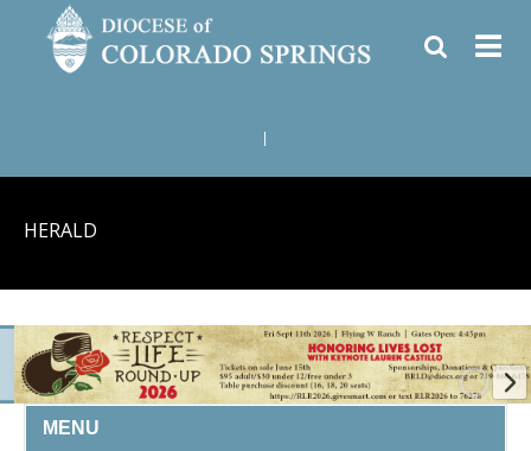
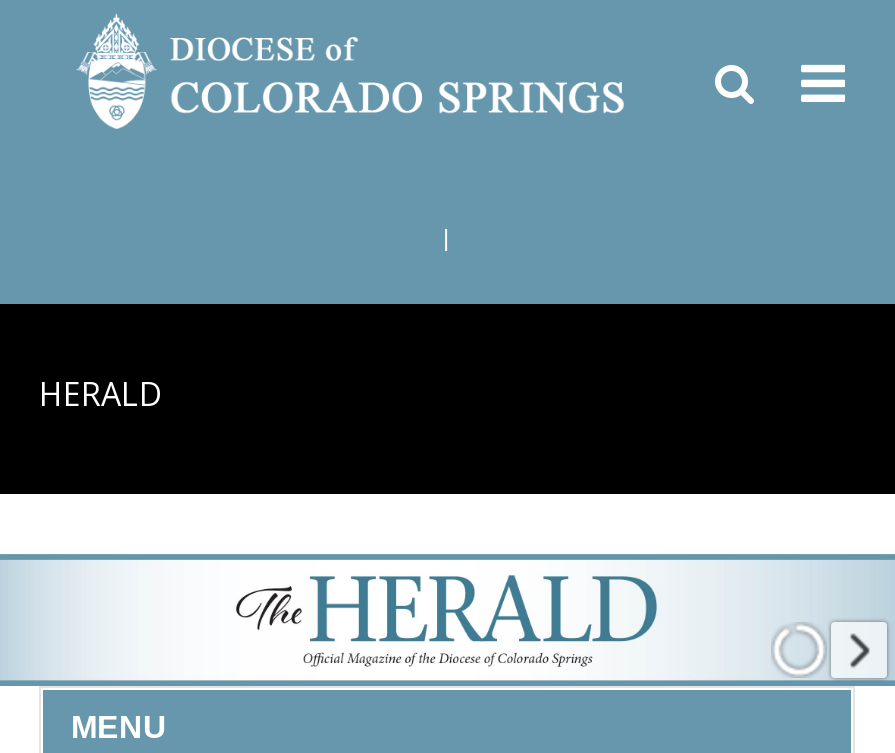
[13,324,527,405] [image] -> [23,552,889,688] [image]

